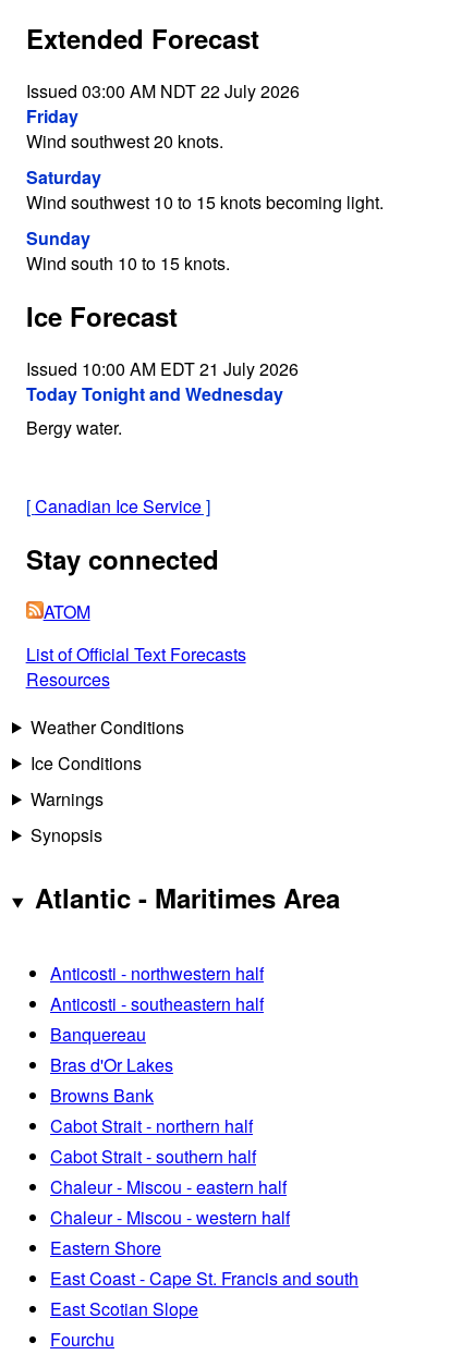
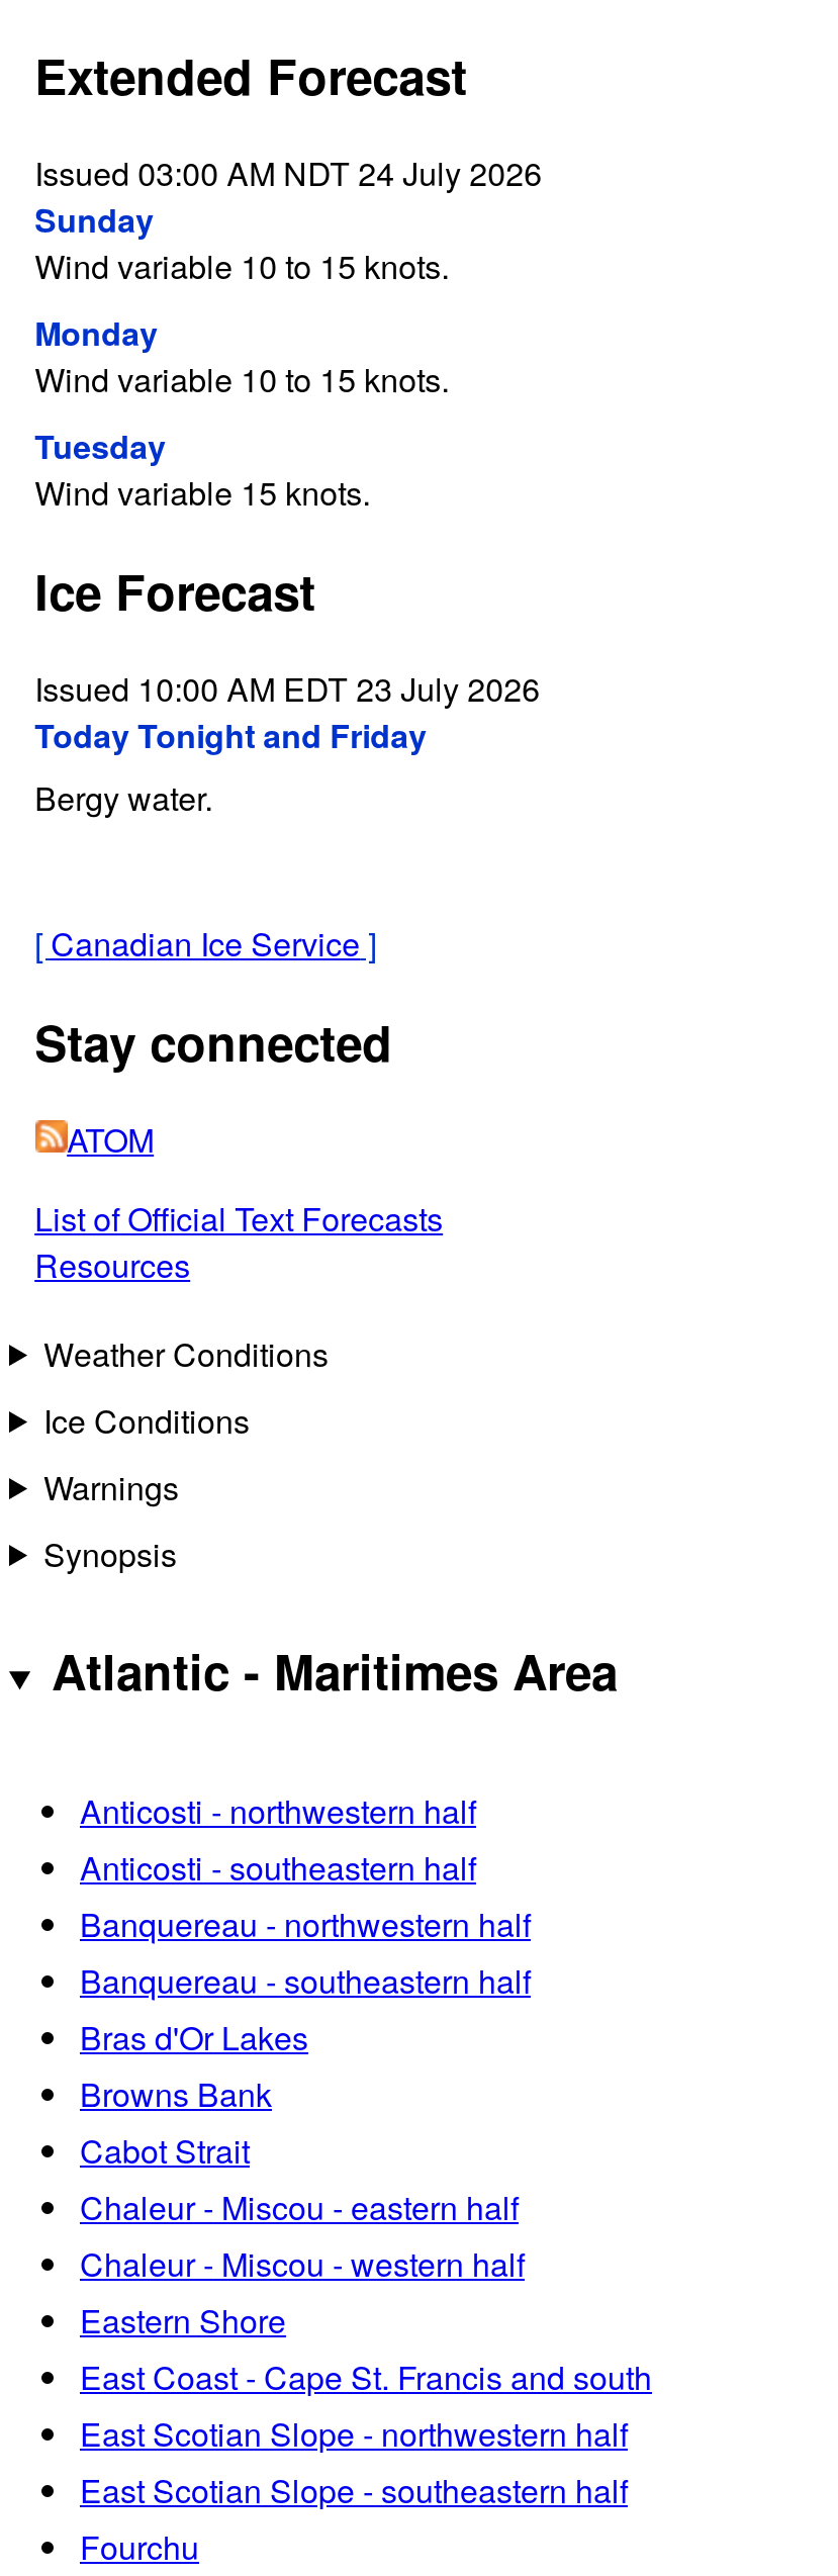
[26,78,383,214] Issued 03:00 AM NDT 22 July 2026 | Friday | Wind southwest 20 knots. | Saturday | Wind southwest 10 to 15 knots becoming light. -> [35,149,542,196] Issued 03:00 AM NDT 24 July 2026
moved [26,225,90,250] -> [35,196,154,242]: Sunday
[26,250,229,275] Wind south 10 to 15 knots. -> [35,242,449,515] Wind variable 10 to 15 knots. | Monday | Wind variable 10 to 15 knots. | Tuesday | Wind variable 15 knots.
[26,356,298,381] Issued 10:00 AM EDT 21 July 2026 -> [35,665,540,711] Issued 10:00 AM EDT 23 July 2026
[26,381,283,406] Today Tonight and Wednesday -> [35,711,427,758] Today Tonight and Friday
[50,1022,146,1047] Banquereau -> [80,1901,531,2005] Banquereau - northwestern half | Banquereau - southeastern half
[50,1114,256,1169] Cabot Strait - northern half | Cabot Strait - southern half -> [80,2128,250,2174] Cabot Strait
[50,1297,198,1322] East Scotian Slope -> [80,2411,628,2514] East Scotian Slope - northwestern half | East Scotian Slope - southeastern half

